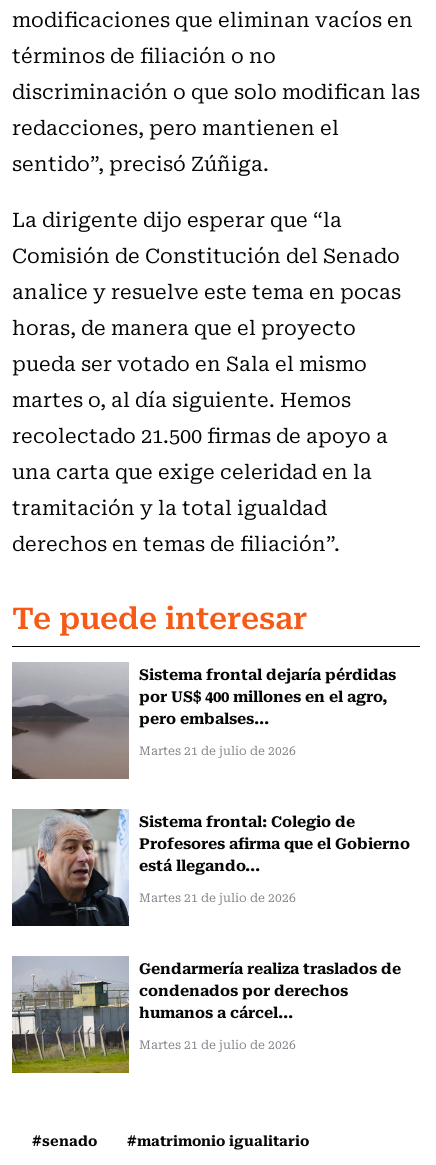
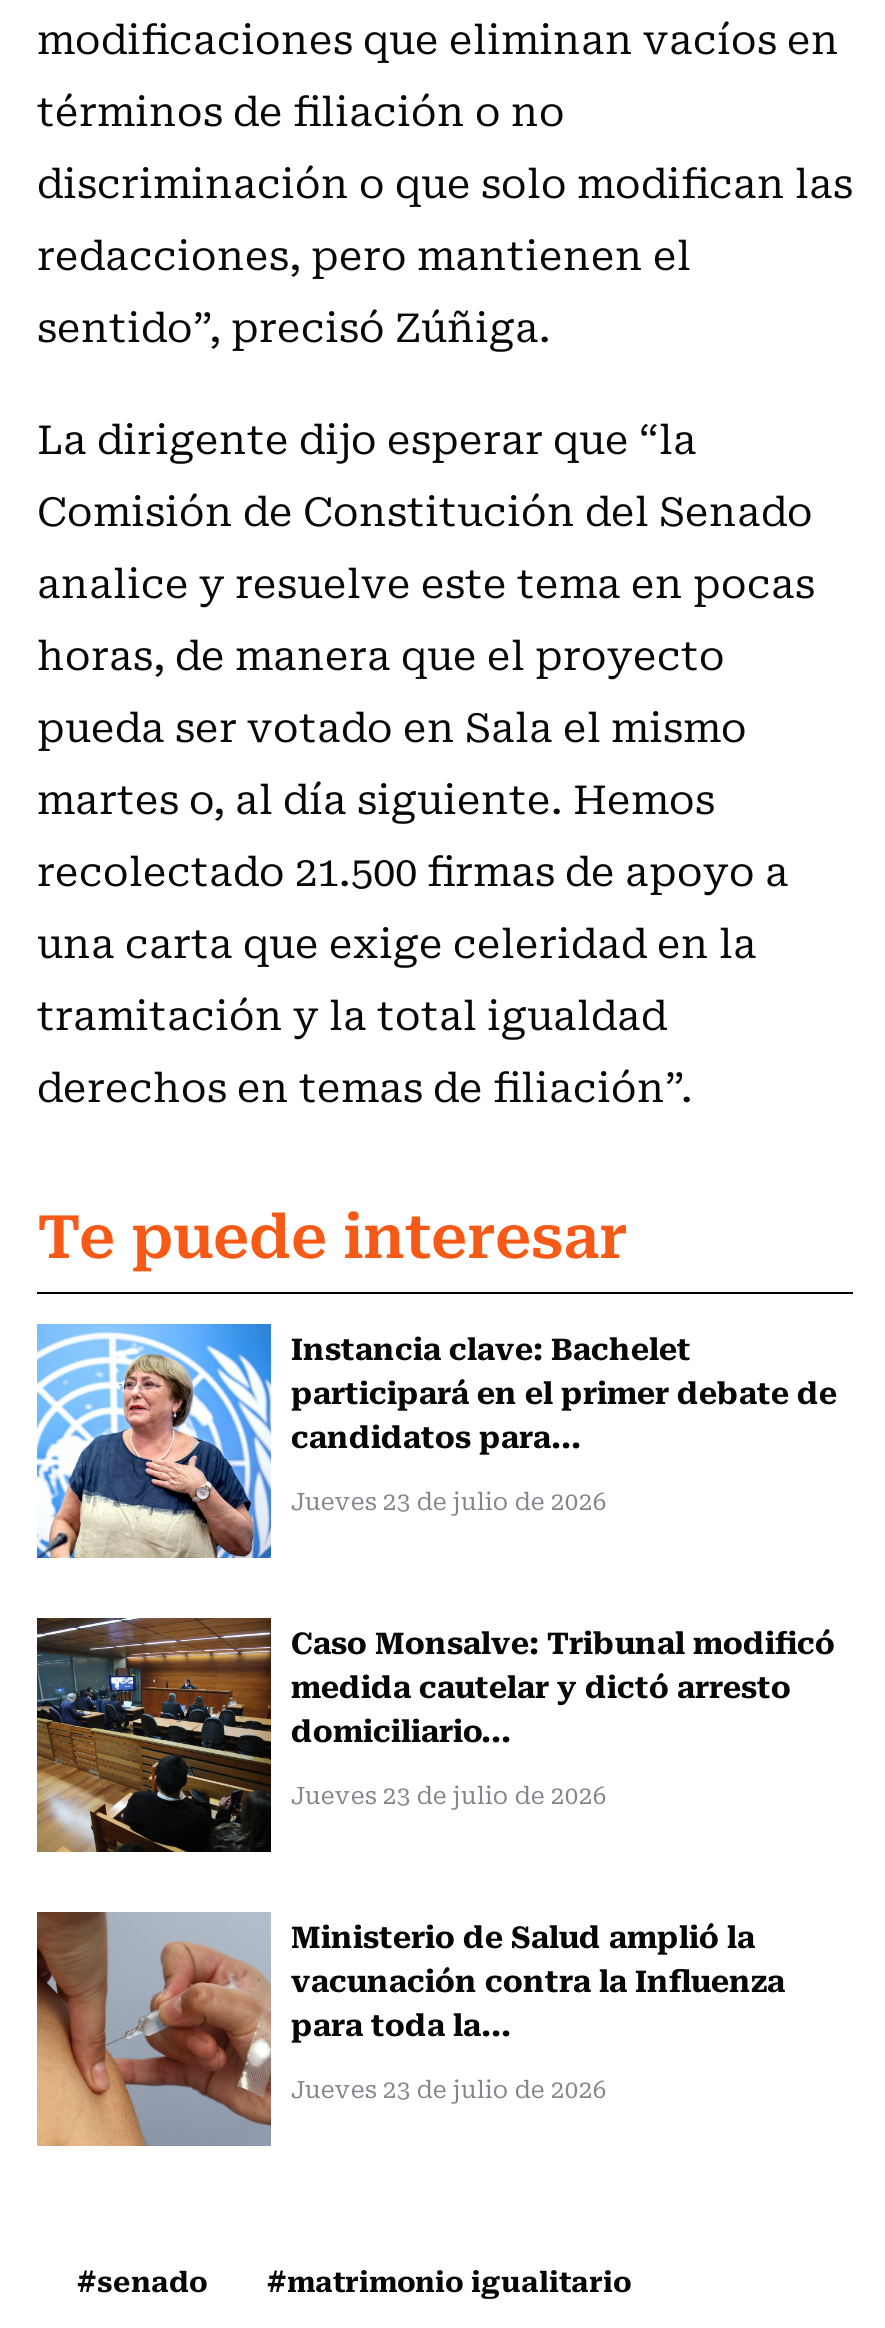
[11,661,396,780] [image] | Sistema frontal dejaría pérdidas | por US$ 400 millones en el agro, | pero embalses... -> [35,1322,837,1560] [image] | Instancia clave: Bachelet | participará en el primer debate de | candidatos para...
[139,741,296,759] Martes 21 de julio de 2026 -> [291,1482,607,1518] Jueves 23 de julio de 2026
[11,808,410,927] [image] | Sistema frontal: Colegio de | Profesores afirma que el Gobierno | está llegando... -> [35,1616,835,1854] [image] | Caso Monsalve: Tribunal modificó | medida cautelar y dictó arresto | domiciliario...
[139,888,296,906] Martes 21 de julio de 2026 -> [291,1776,607,1812] Jueves 23 de julio de 2026
[11,955,401,1074] [image] | Gendarmería realiza traslados de | condenados por derechos | humanos a cárcel... -> [35,1910,785,2148] [image] | Ministerio de Salud amplió la | vacunación contra la Influenza | para toda la...
[139,1035,296,1053] Martes 21 de julio de 2026 -> [291,2070,607,2106] Jueves 23 de julio de 2026

